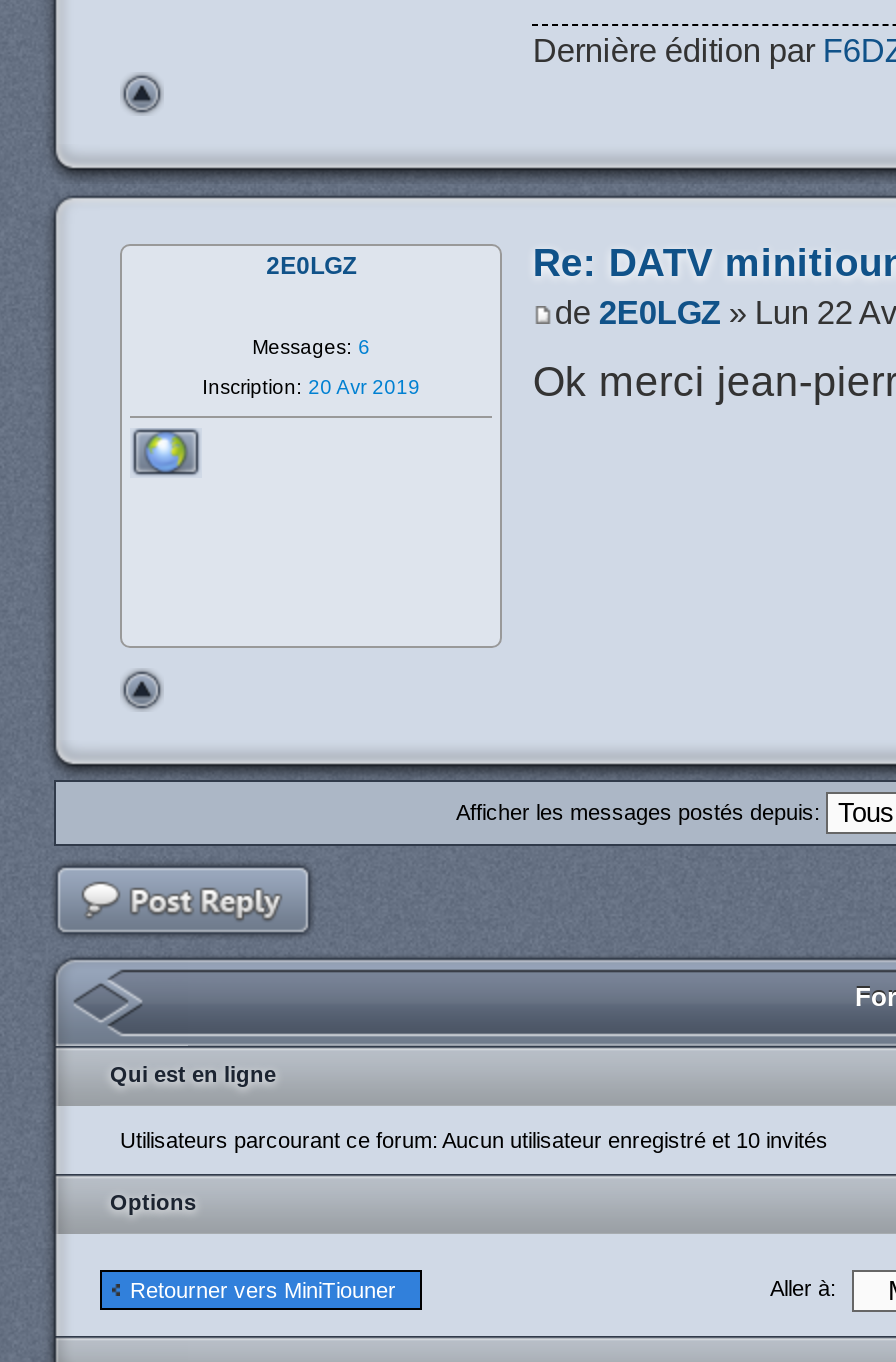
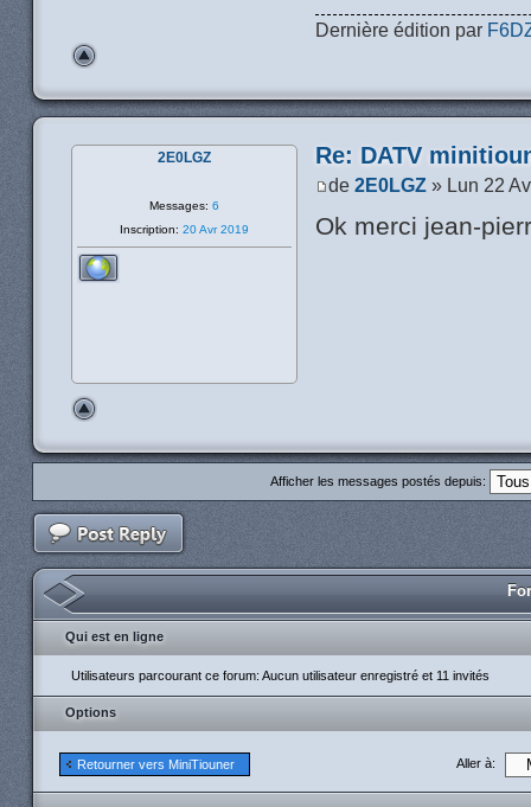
[120,1128,828,1152] Utilisateurs parcourant ce forum: Aucun utilisateur enregistré et 10 invités -> [71,669,490,683] Utilisateurs parcourant ce forum: Aucun utilisateur enregistré et 11 invités

